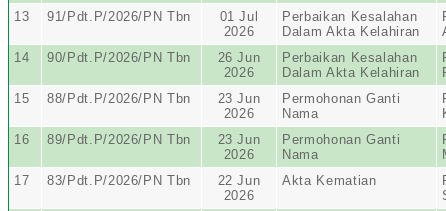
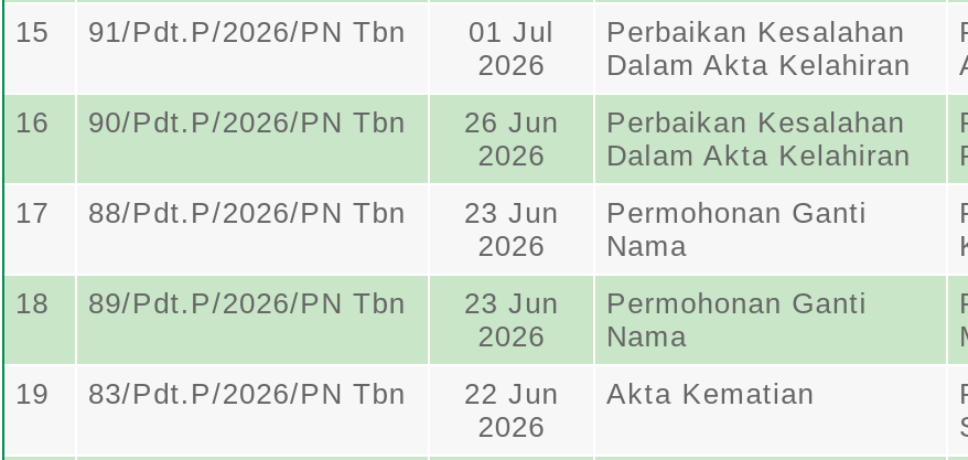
[14,9,29,24] 13 -> [15,15,49,49] 15
[14,50,29,65] 14 -> [15,106,49,139] 16
[14,91,400,106] 15 88/Pdt.P/2026/PN Tbn 23 Jun Permohonan Ganti -> [15,196,867,229] 17 88/Pdt.P/2026/PN Tbn 23 Jun Permohonan Ganti
[14,132,400,147] 16 89/Pdt.P/2026/PN Tbn 23 Jun Permohonan Ganti -> [15,287,867,320] 18 89/Pdt.P/2026/PN Tbn 23 Jun Permohonan Ganti
[14,173,376,188] 17 83/Pdt.P/2026/PN Tbn 22 Jun Akta Kematian -> [15,377,815,410] 19 83/Pdt.P/2026/PN Tbn 22 Jun Akta Kematian

